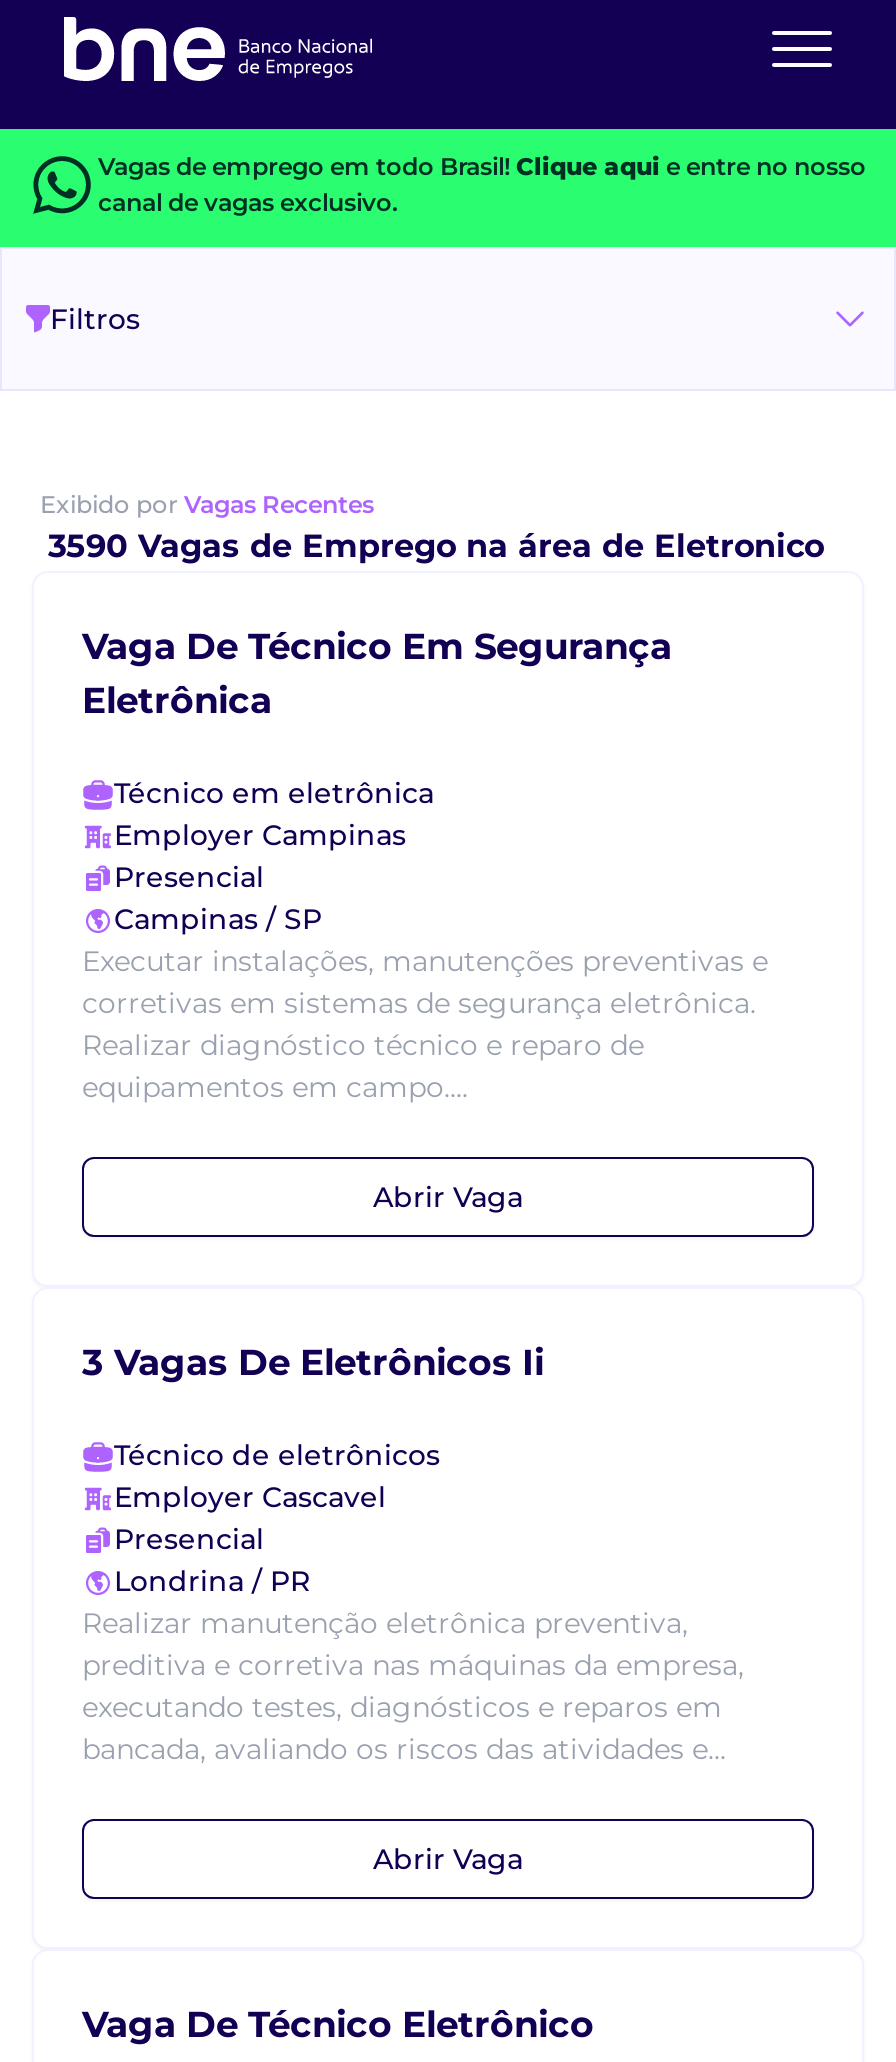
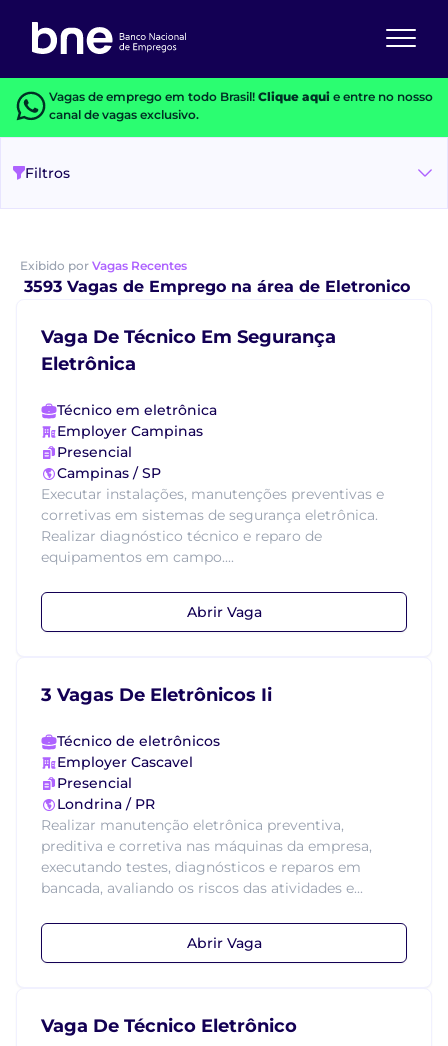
[48,527,824,565] 3590 Vagas de Emprego na área de Eletronico -> [24,277,410,296] 3593 Vagas de Emprego na área de Eletronico

